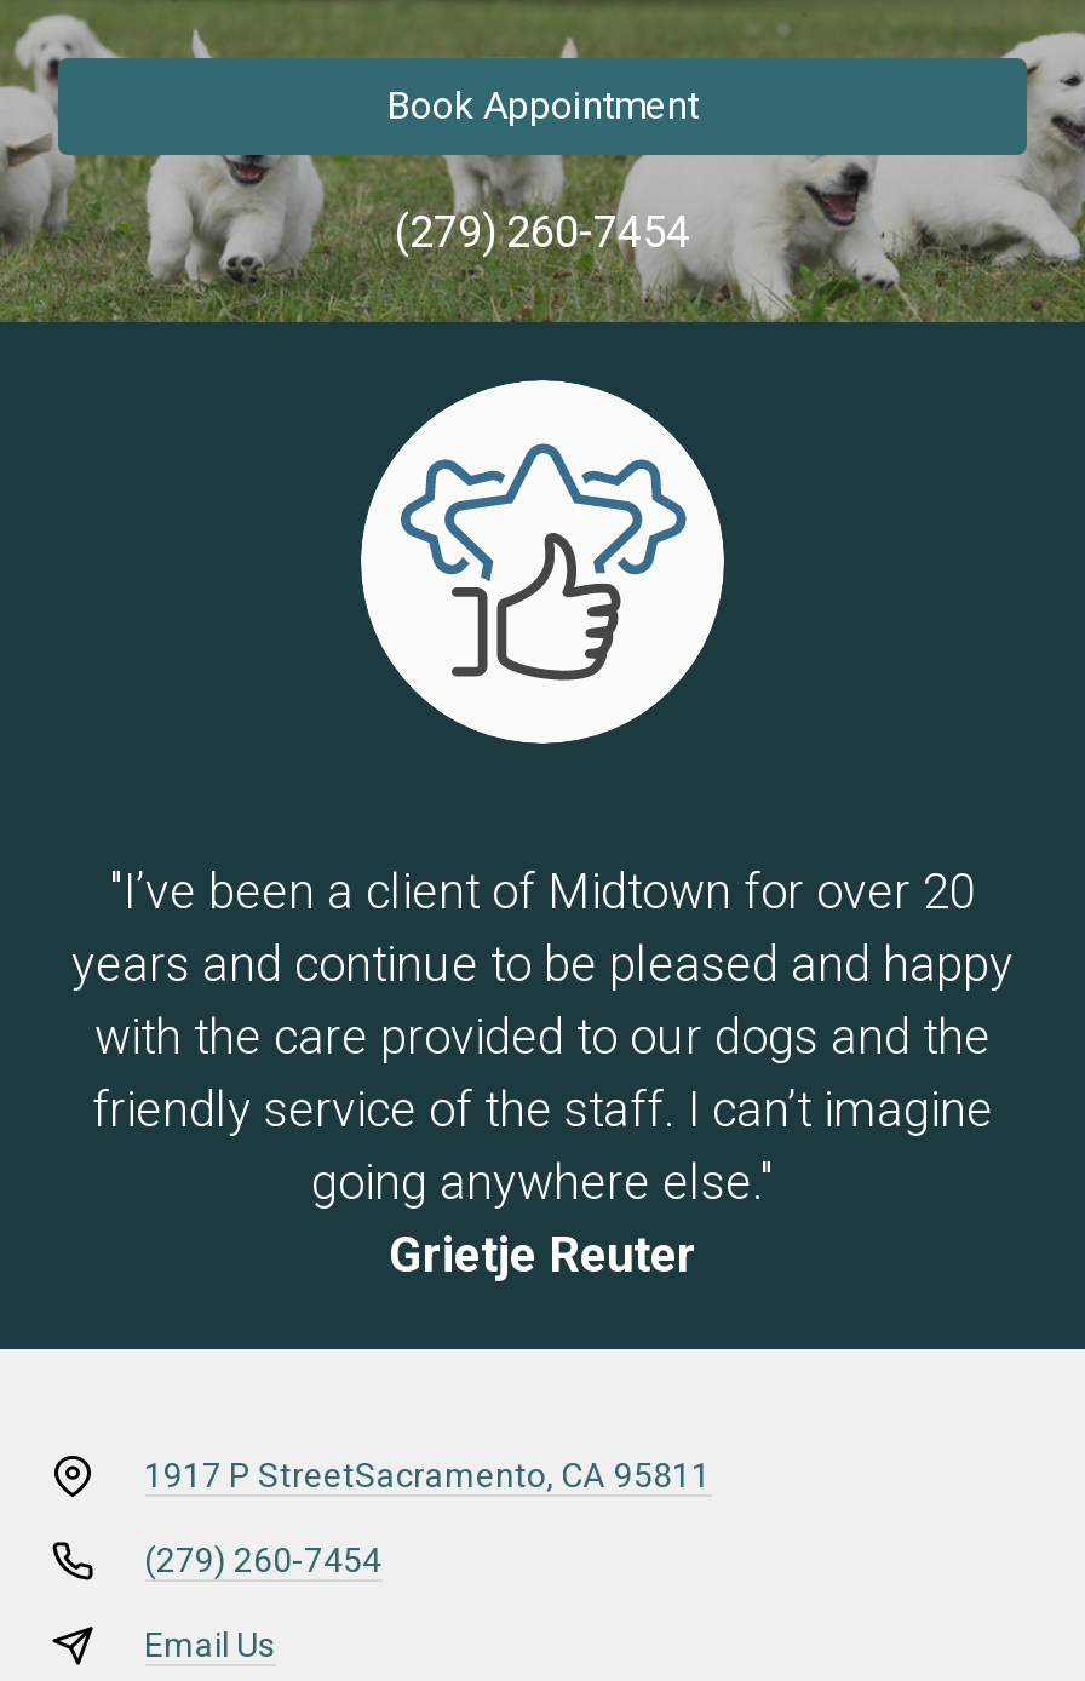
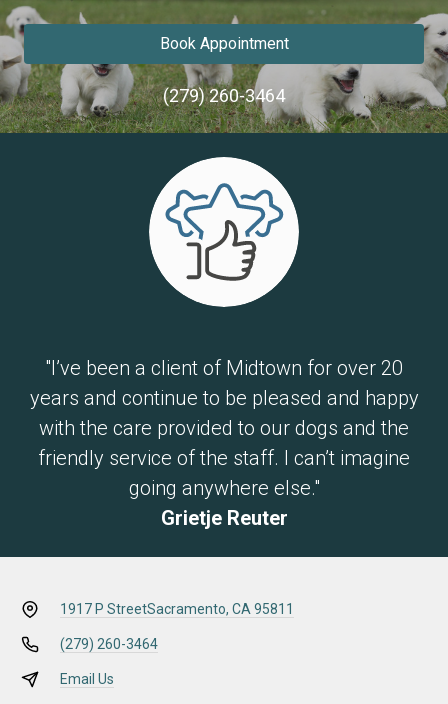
[395,205,690,256] (279) 260-7454 -> [163,85,285,106] (279) 260-3464
[144,1540,381,1579] (279) 260-7454 -> [59,636,157,652] (279) 260-3464

